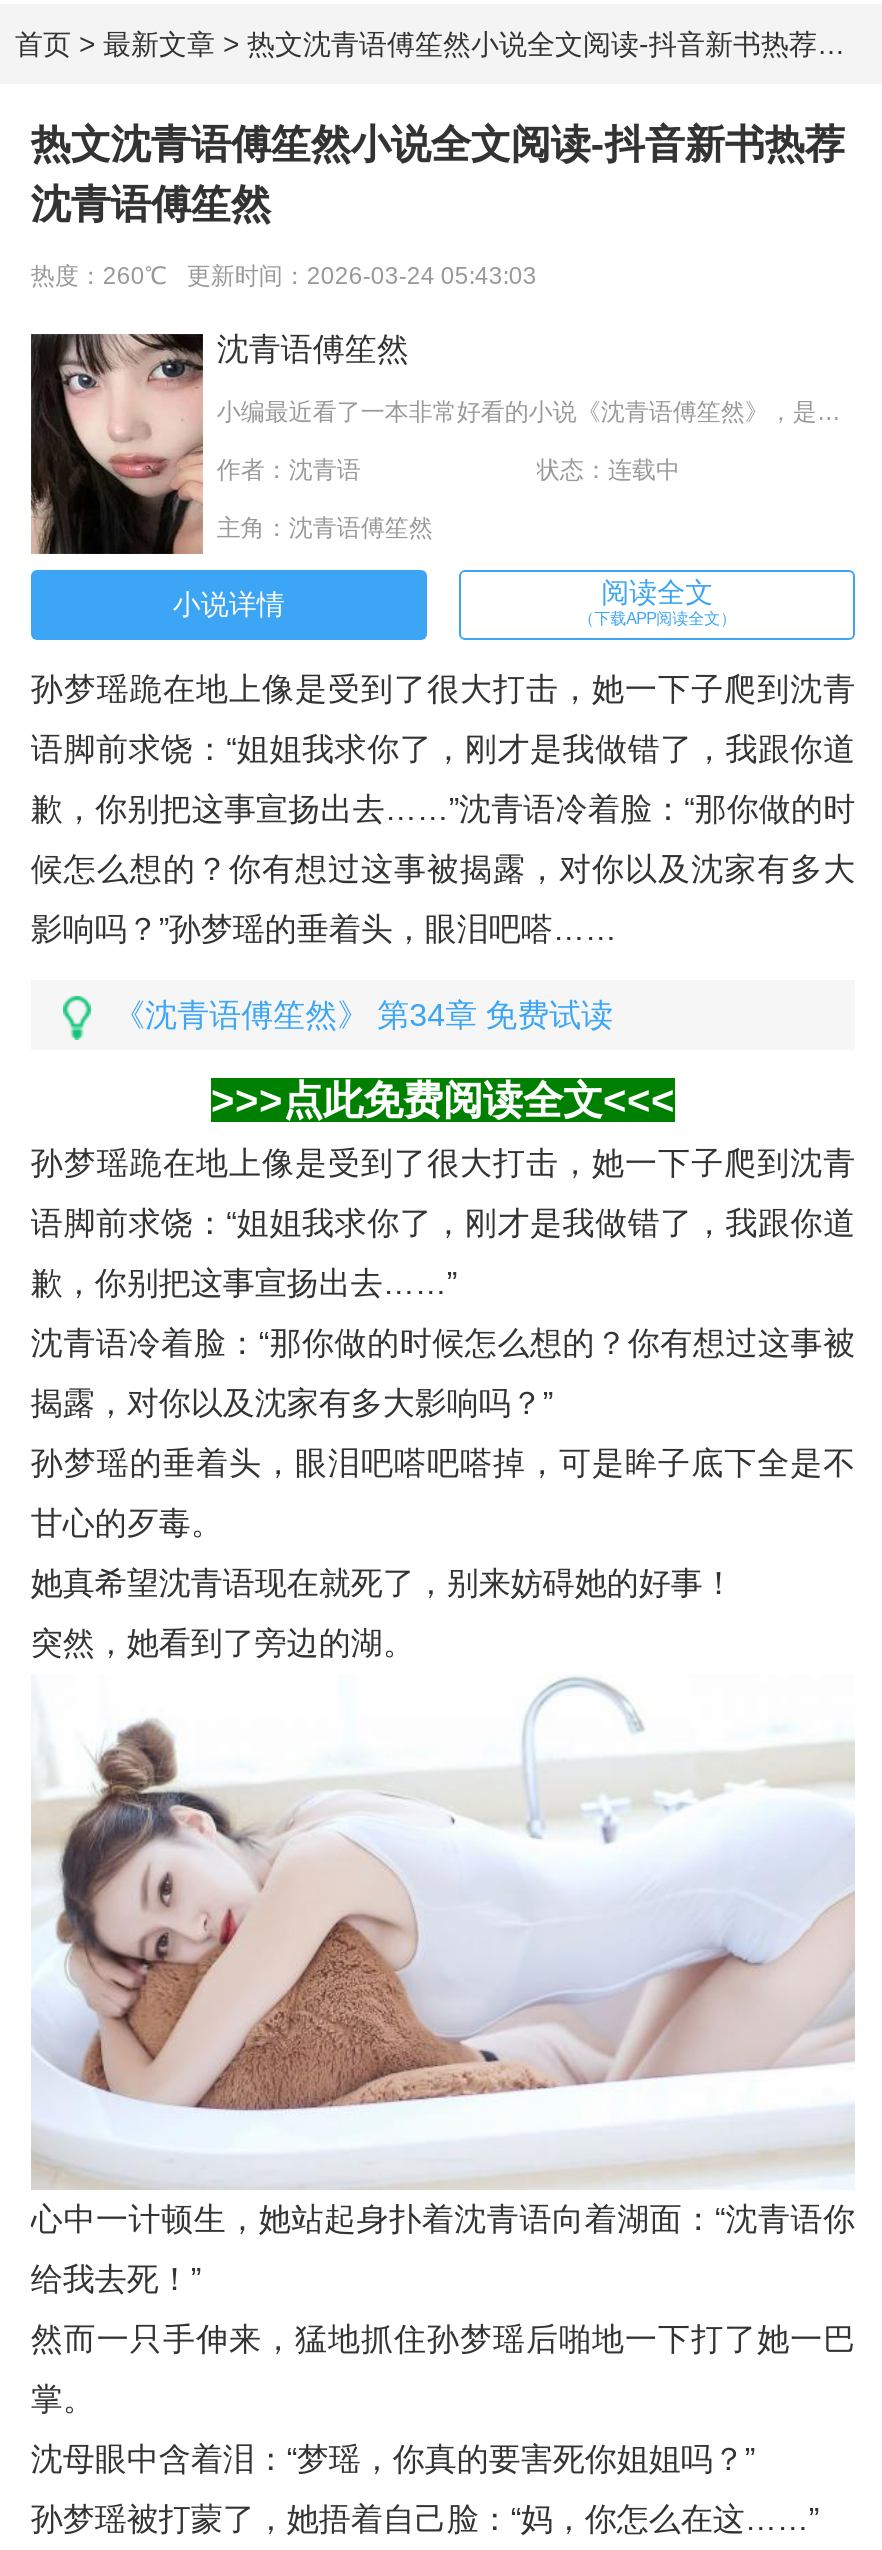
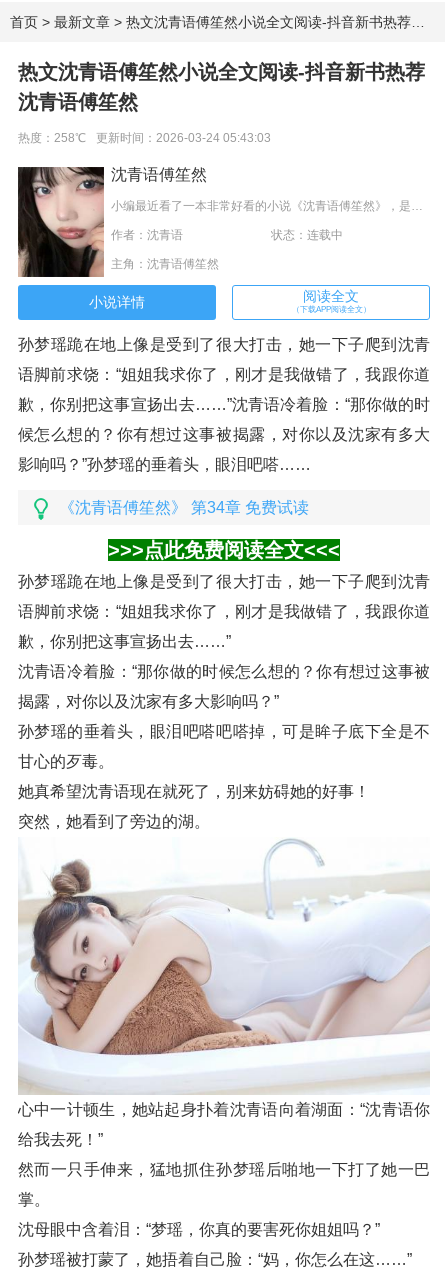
[31,262,537,290] 热度：260℃ 更新时间：2026-03-24 05:43:03 -> [18,131,271,145] 热度：258℃ 更新时间：2026-03-24 05:43:03

